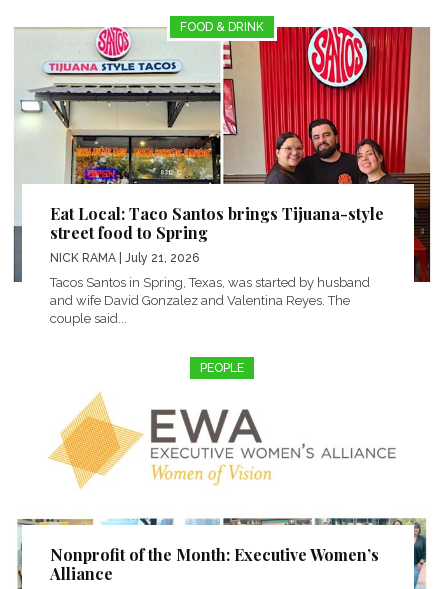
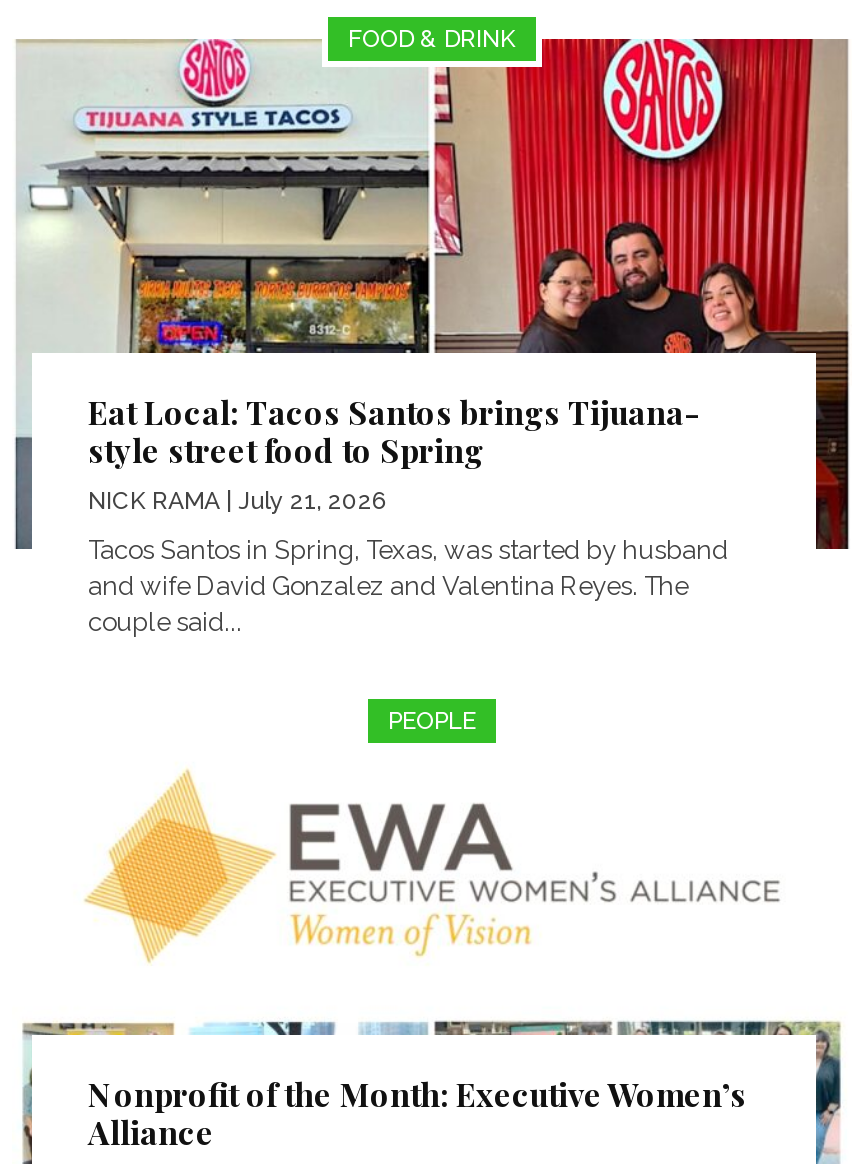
[50,203,384,243] Eat Local: Taco Santos brings Tijuana-style | street food to Spring -> [88,392,700,472] Eat Local: Tacos Santos brings Tijuana- | style street food to Spring

